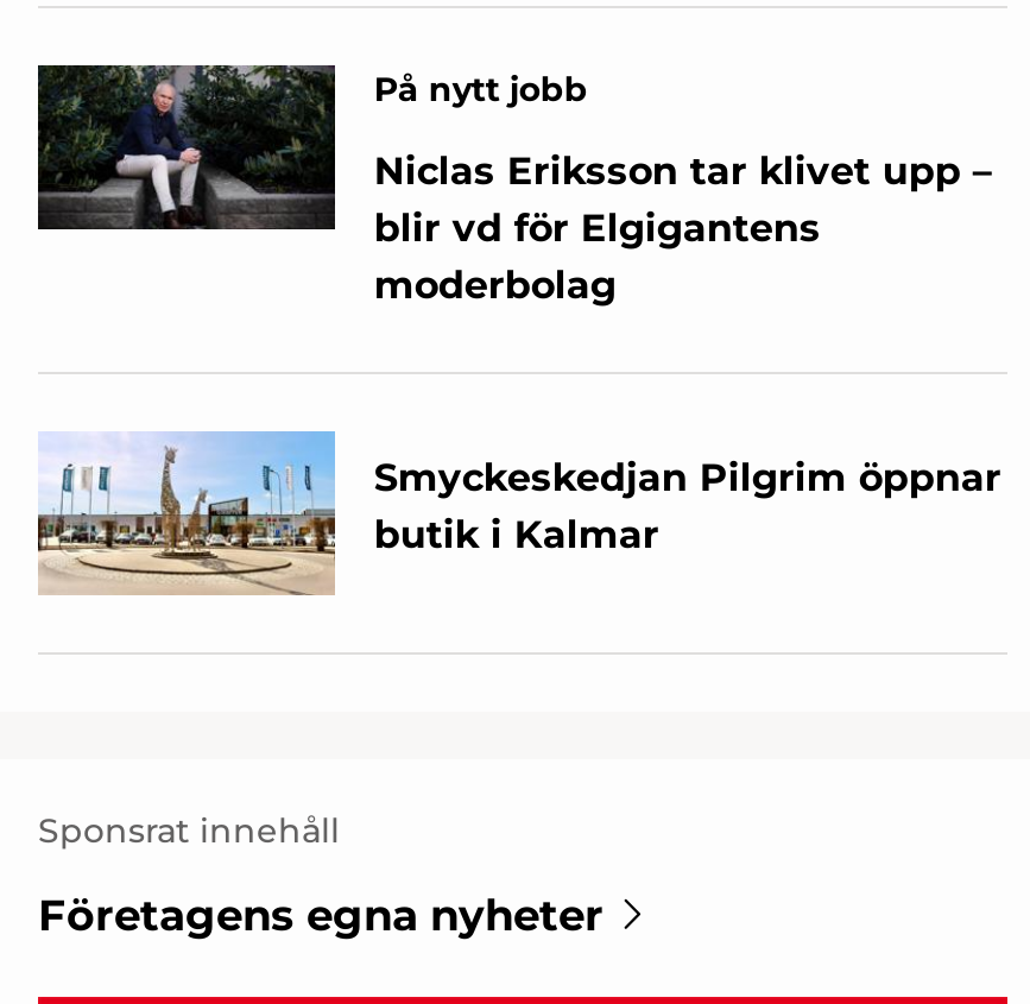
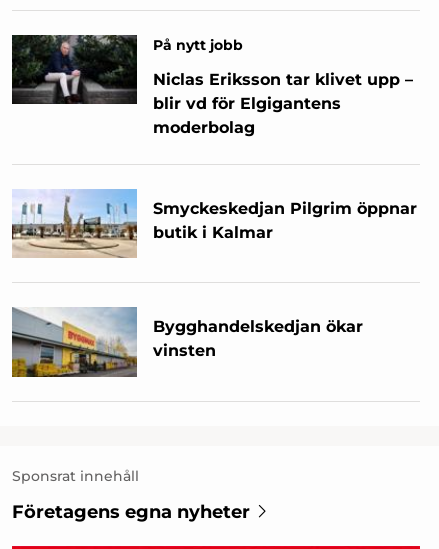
none -> [11,307,363,378] [image] | Bygghandelskedjan ökar | vinsten

